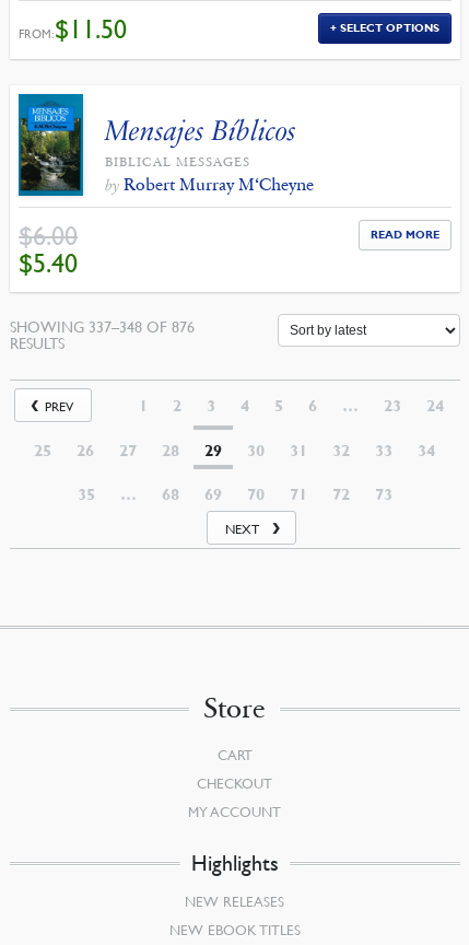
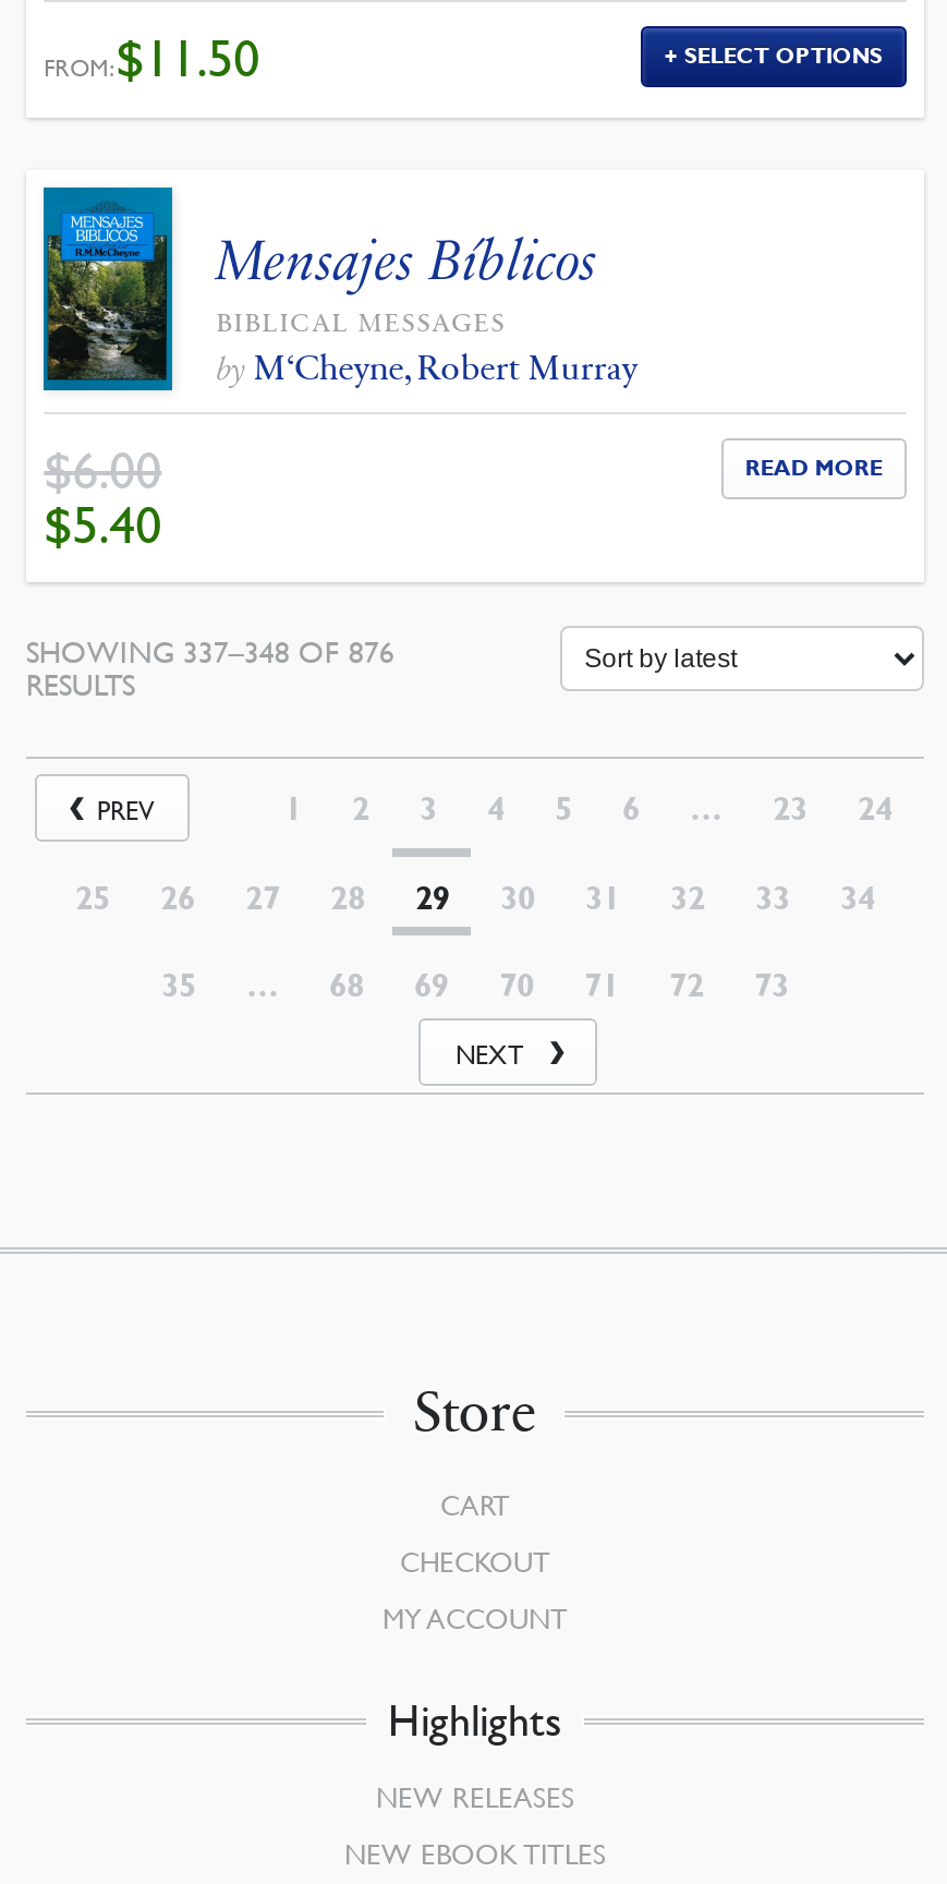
[105,174,314,194] by Robert Murray M‘Cheyne -> [216,346,637,387] by M‘Cheyne, Robert Murray

